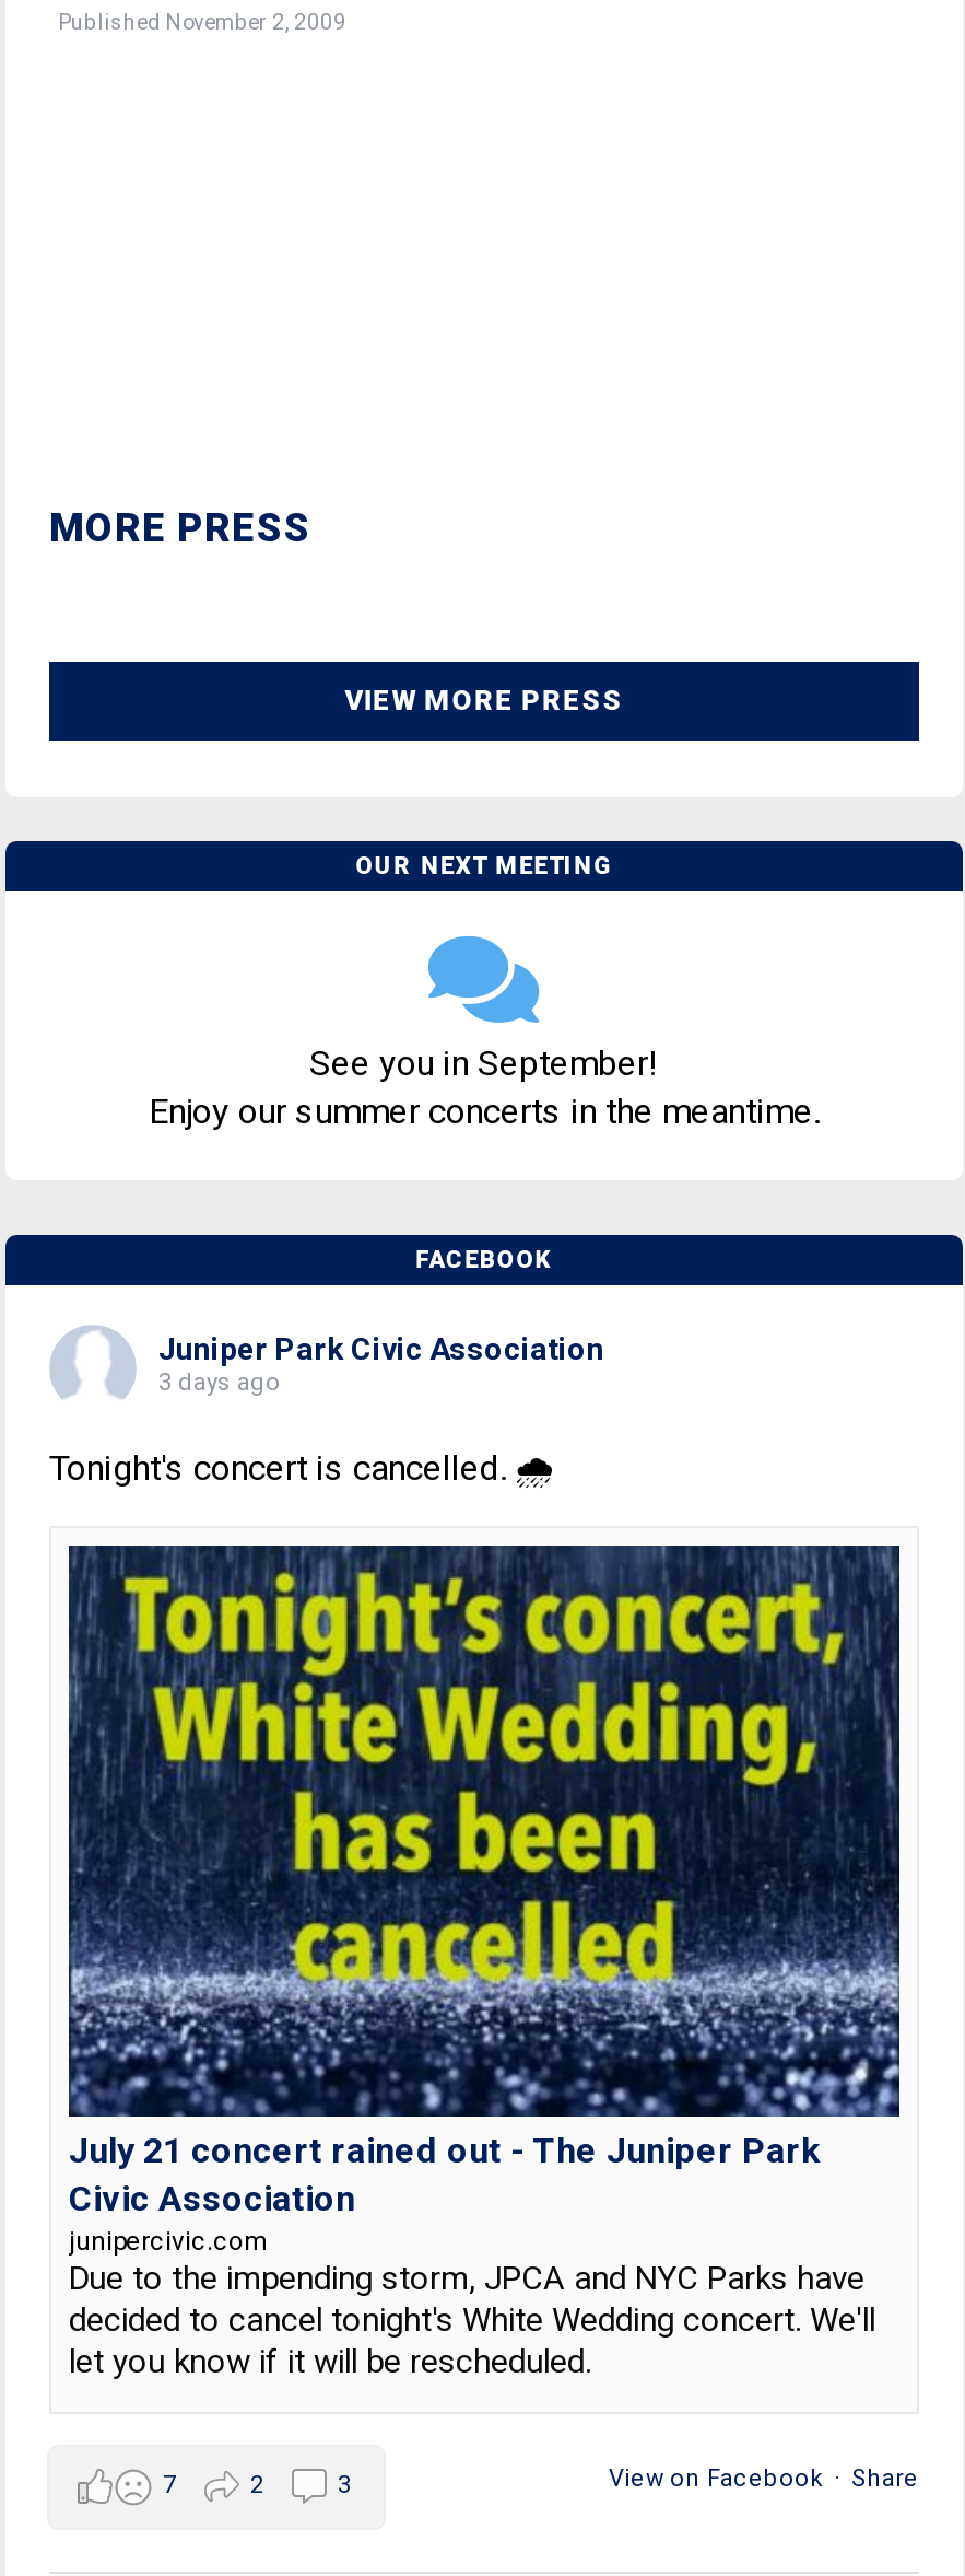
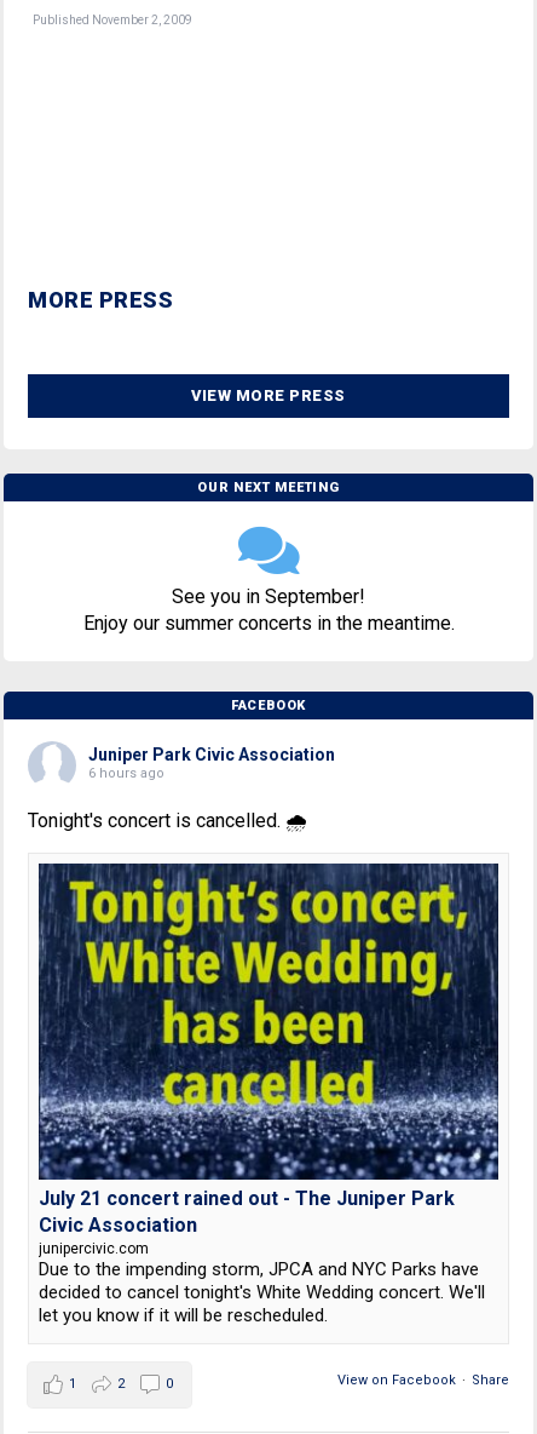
[158,1368,281,1396] 3 days ago -> [88,765,164,781] 6 hours ago
[163,2471,176,2500] 7 -> [69,1376,76,1392] 1
[338,2471,351,2500] 3 -> [166,1376,173,1392] 0

